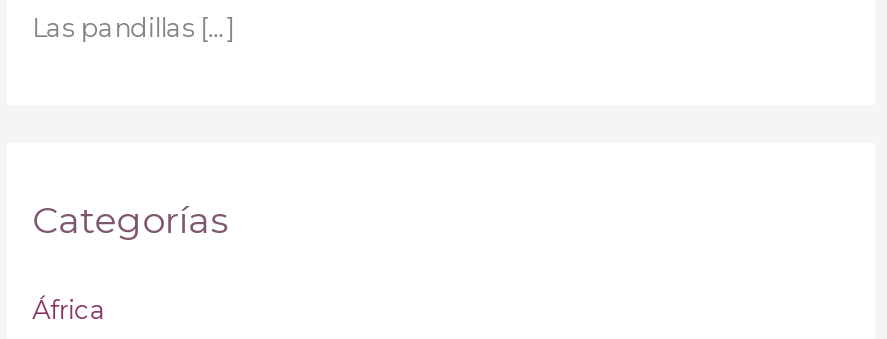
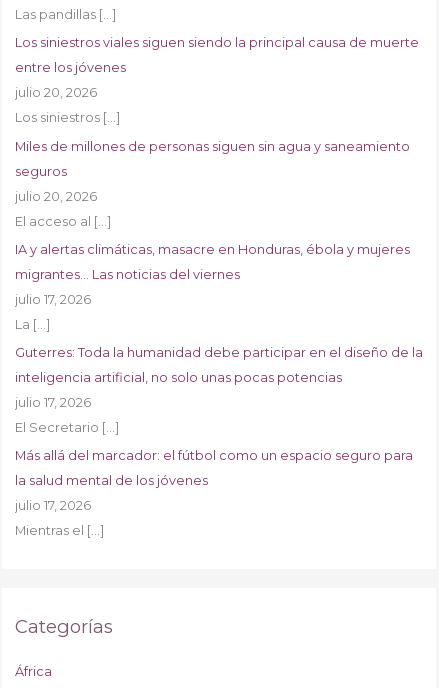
none -> [15,35,423,538] Los siniestros viales siguen siendo la principal causa de muerte | entre los jóvenes | julio 20, 2026 | Los siniestros […] | Miles de millones de personas siguen sin agua y saneamiento | seguros | julio 20, 2026 | El acceso al […] | IA y alertas climáticas, masacre en Honduras, ébola y mujeres | migrantes… Las noticias del viernes | julio 17, 2026 | La […] | Guterres: Toda la humanidad debe participar en el diseño de la | inteligencia artificial, no solo unas pocas potencias | julio 17, 2026 | El Secretario […] | Más allá del marcador: el fútbol como un espacio seguro para | la salud mental de los jóvenes | julio 17, 2026 | Mientras el […]

